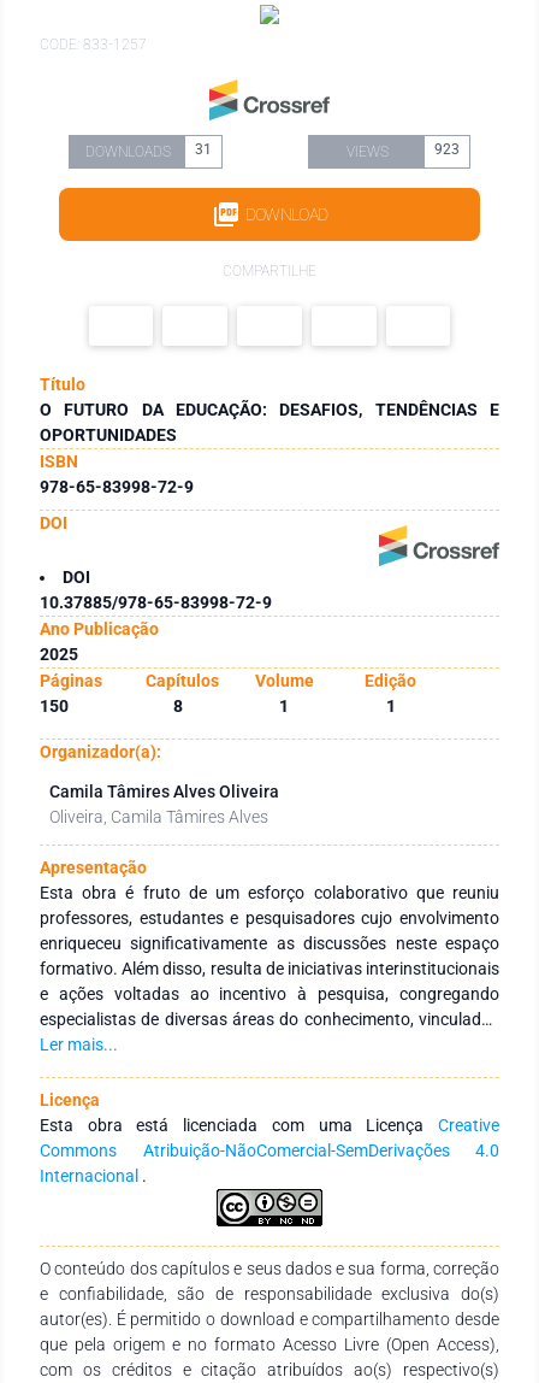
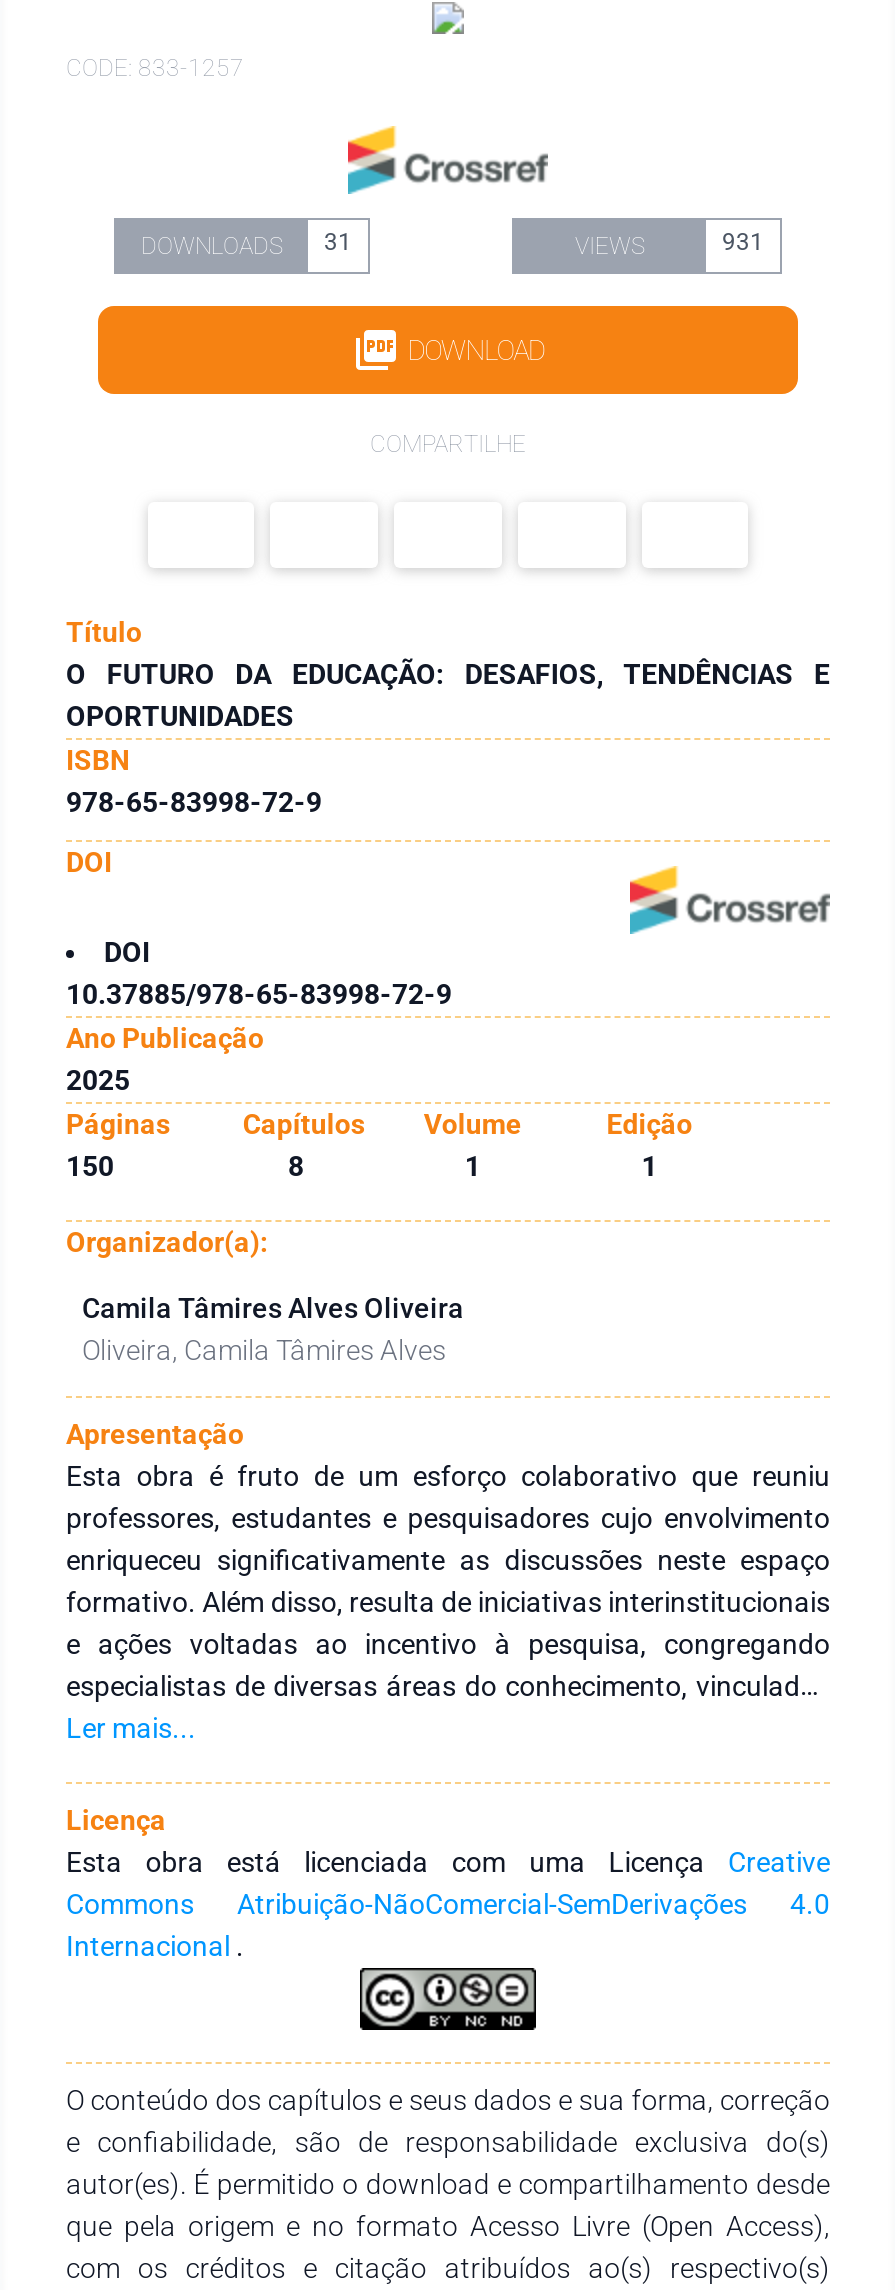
[434,141,460,158] 923 -> [722,228,764,256] 931

